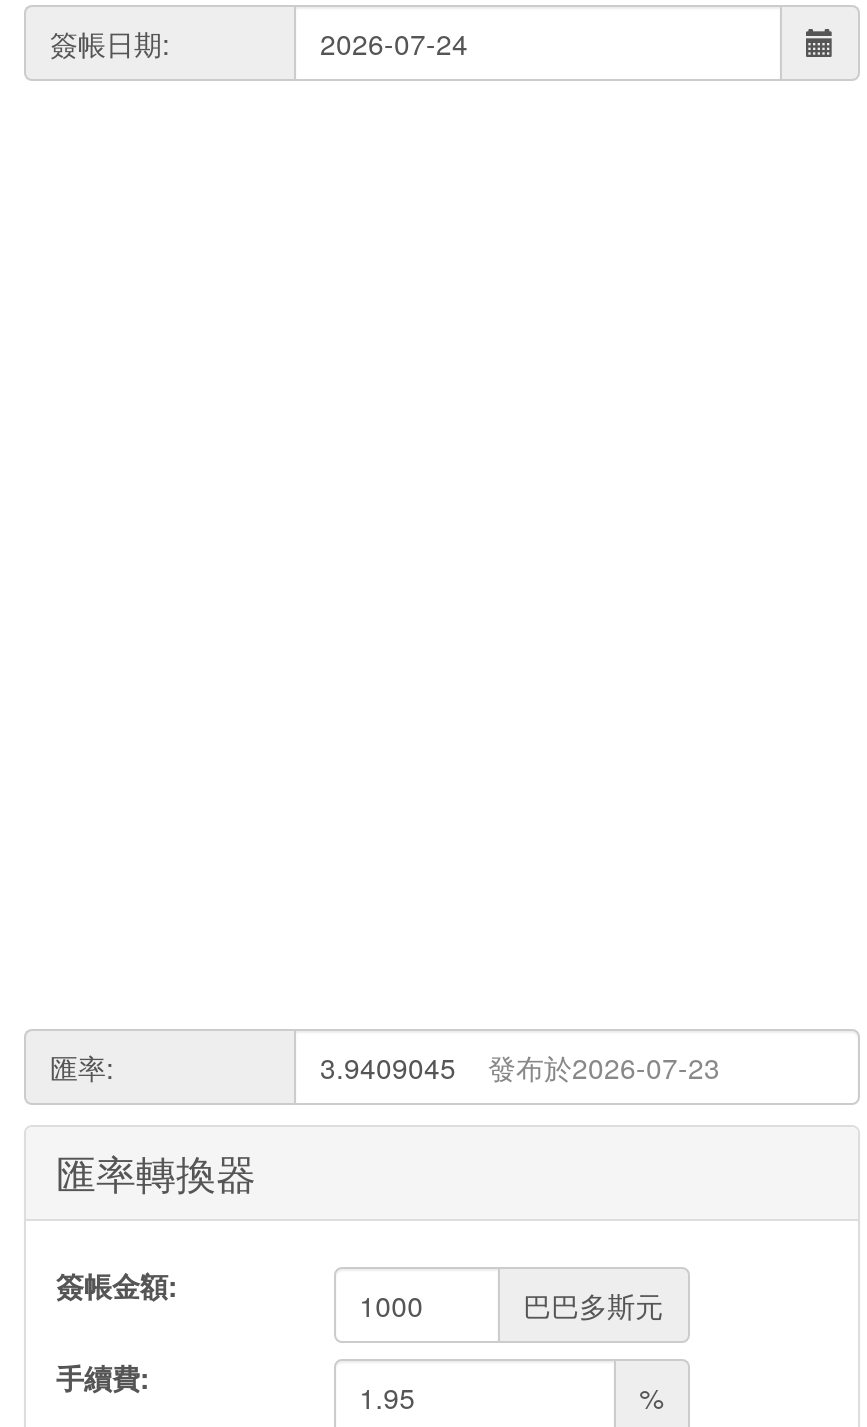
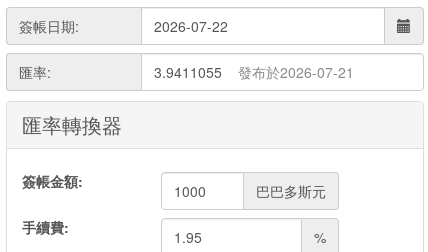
[320,1047,456,1087] 3.9409045 -> [154,62,222,82] 3.9411055
[488,1047,720,1087] 發布於2026-07-23 -> [238,62,354,82] 發布於2026-07-21

